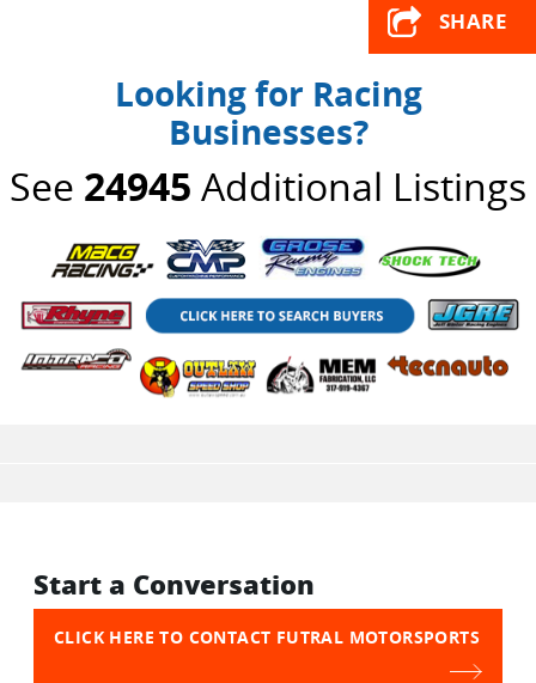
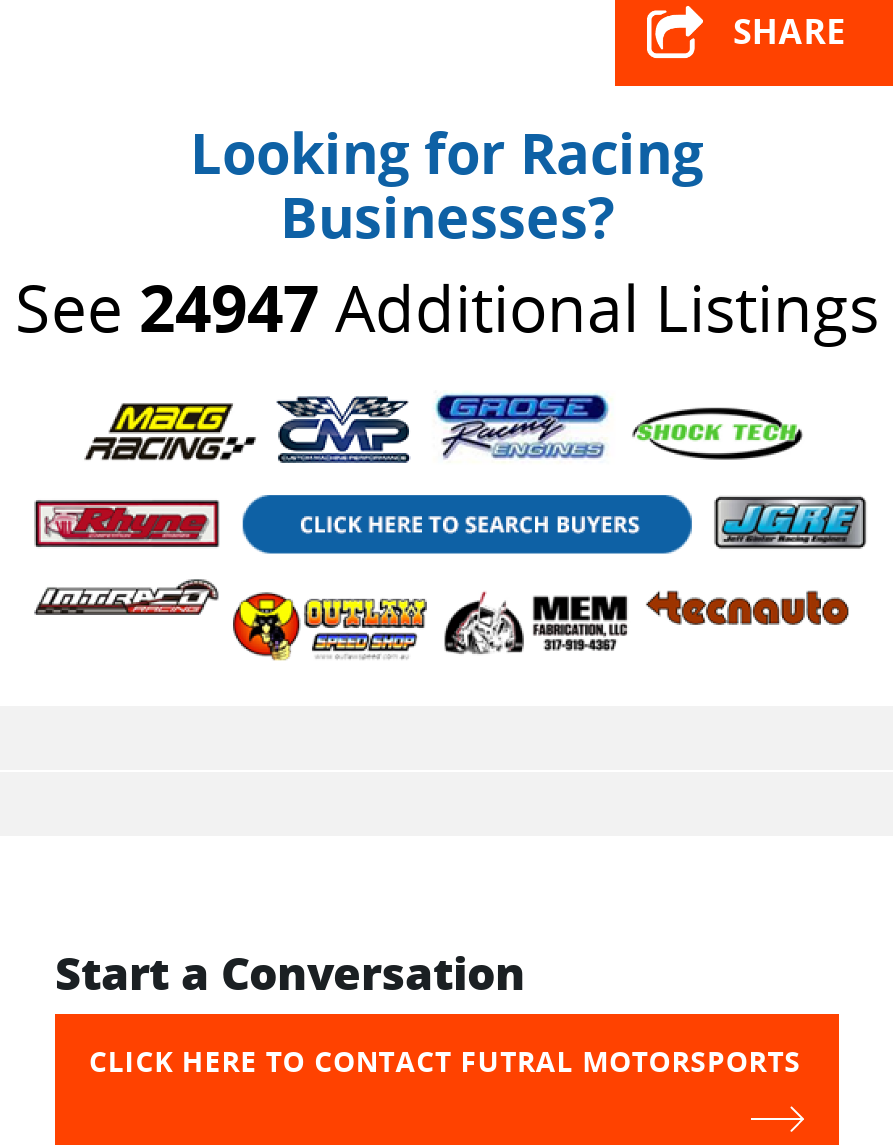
[10,161,526,212] See 24945 Additional Listings -> [15,265,879,351] See 24947 Additional Listings

